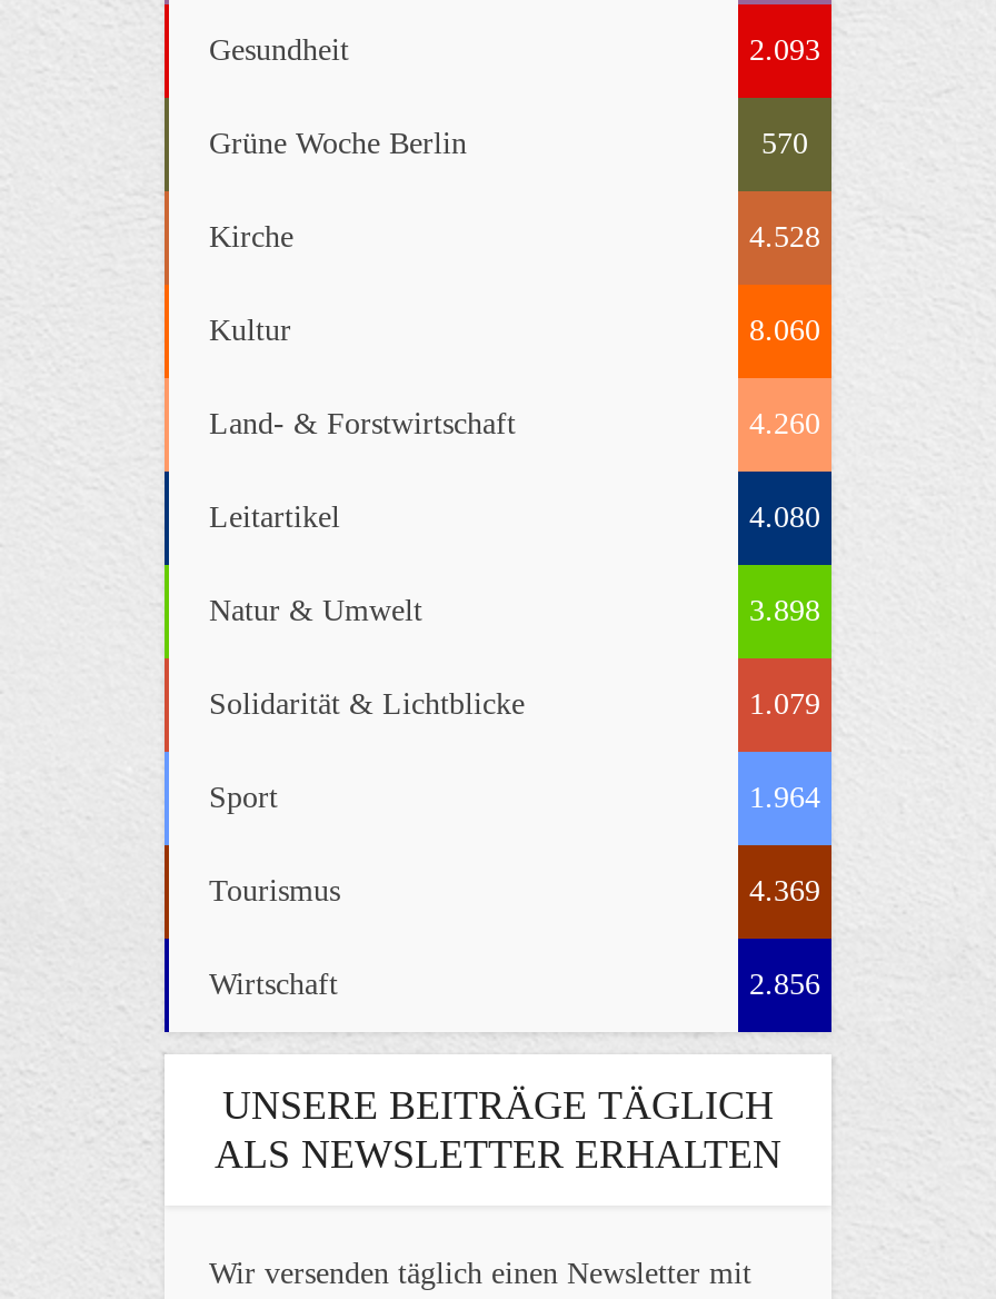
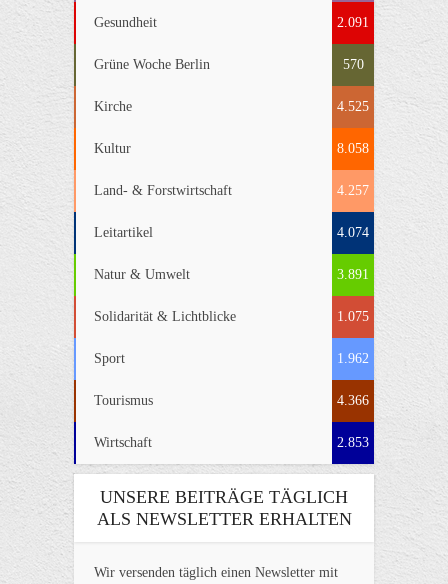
[749,33,820,66] 2.093 -> [337,15,369,30] 2.091
[749,220,820,253] 4.528 -> [337,99,369,114] 4.525
[749,313,820,346] 8.060 -> [337,141,369,156] 8.058
[749,406,820,440] 4.260 -> [337,183,369,198] 4.257
[749,500,820,533] 4.080 -> [337,225,369,240] 4.074
[749,593,820,627] 3.898 -> [337,267,369,282] 3.891
[749,687,820,720] 1.079 -> [337,309,369,324] 1.075
[749,780,820,813] 1.964 -> [337,351,369,366] 1.962
[749,873,820,907] 4.369 -> [337,393,369,408] 4.366
[749,967,820,1000] 2.856 -> [337,435,369,450] 2.853

